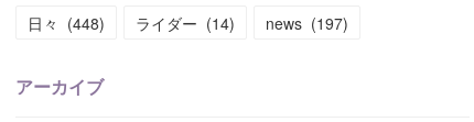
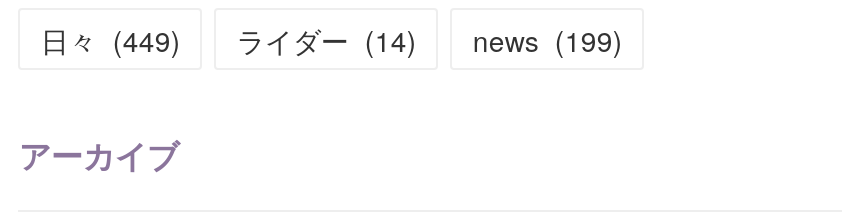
[28,12,105,34] 日々 (448) -> [41,21,181,61] 日々 (449)
[266,12,349,34] news (197) -> [473,21,623,61] news (199)

